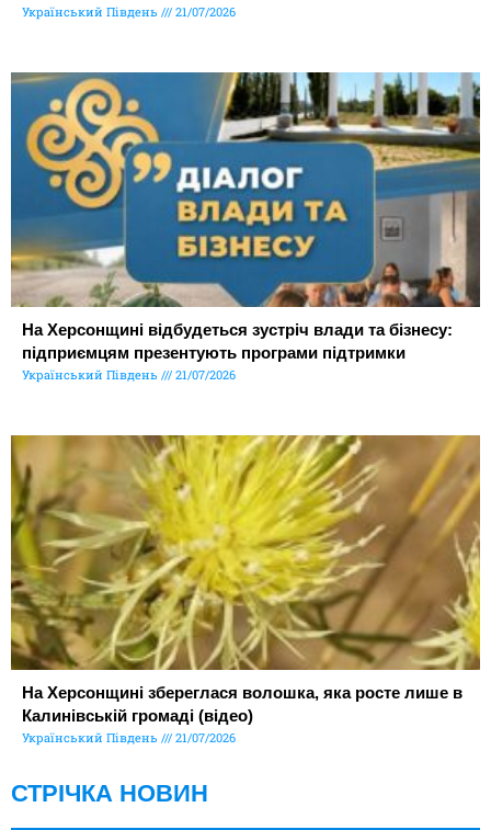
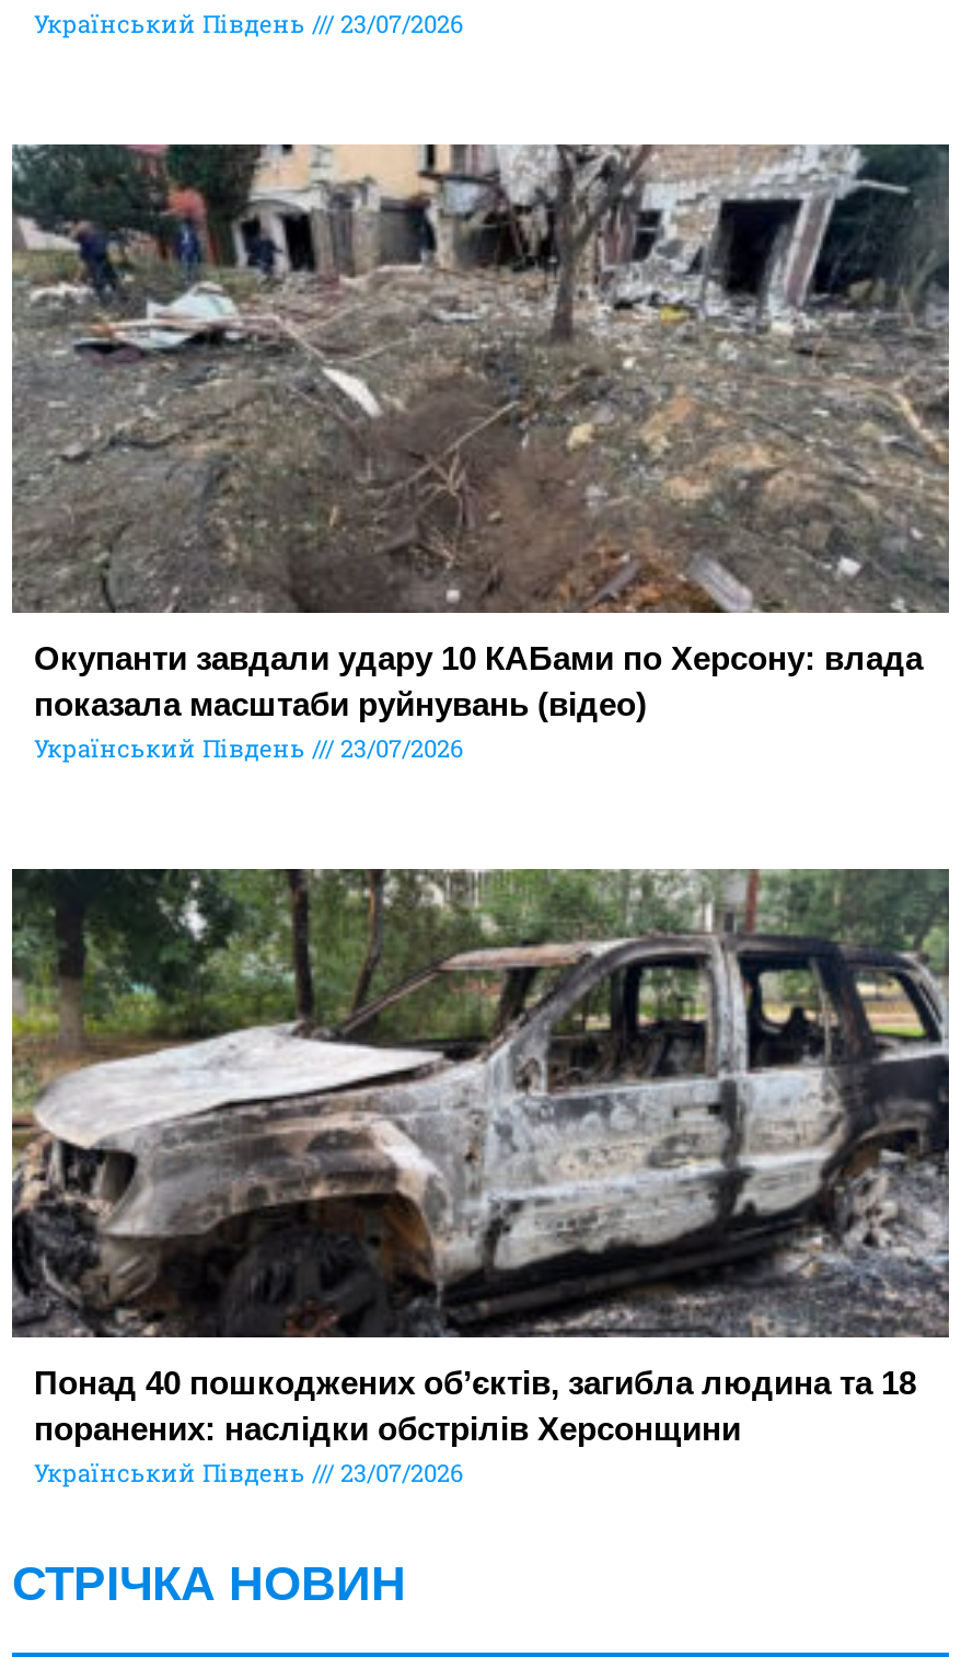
[22,3,236,20] Український Південь 21/07/2026 -> [34,6,463,39] Український Південь 23/07/2026
[10,71,481,362] [image] | На Херсонщині відбудеться зустріч влади та бізнесу: | підприємцям презентують програми підтримки -> [10,142,951,722] [image] | Окупанти завдали удару 10 КАБами по Херсону: влада | показала масштаби руйнувань (відео)
[22,366,236,382] Український Південь 21/07/2026 -> [34,731,463,763] Український Південь 23/07/2026
[10,434,481,725] [image] | На Херсонщині збереглася волошка, яка росте лише в | Калинівській громаді (відео) -> [10,867,951,1446] [image] | Понад 40 пошкоджених об’єктів, загибла людина та 18 | поранених: наслідки обстрілів Херсонщини
[22,729,236,745] Український Південь 21/07/2026 -> [34,1455,463,1488] Український Південь 23/07/2026

